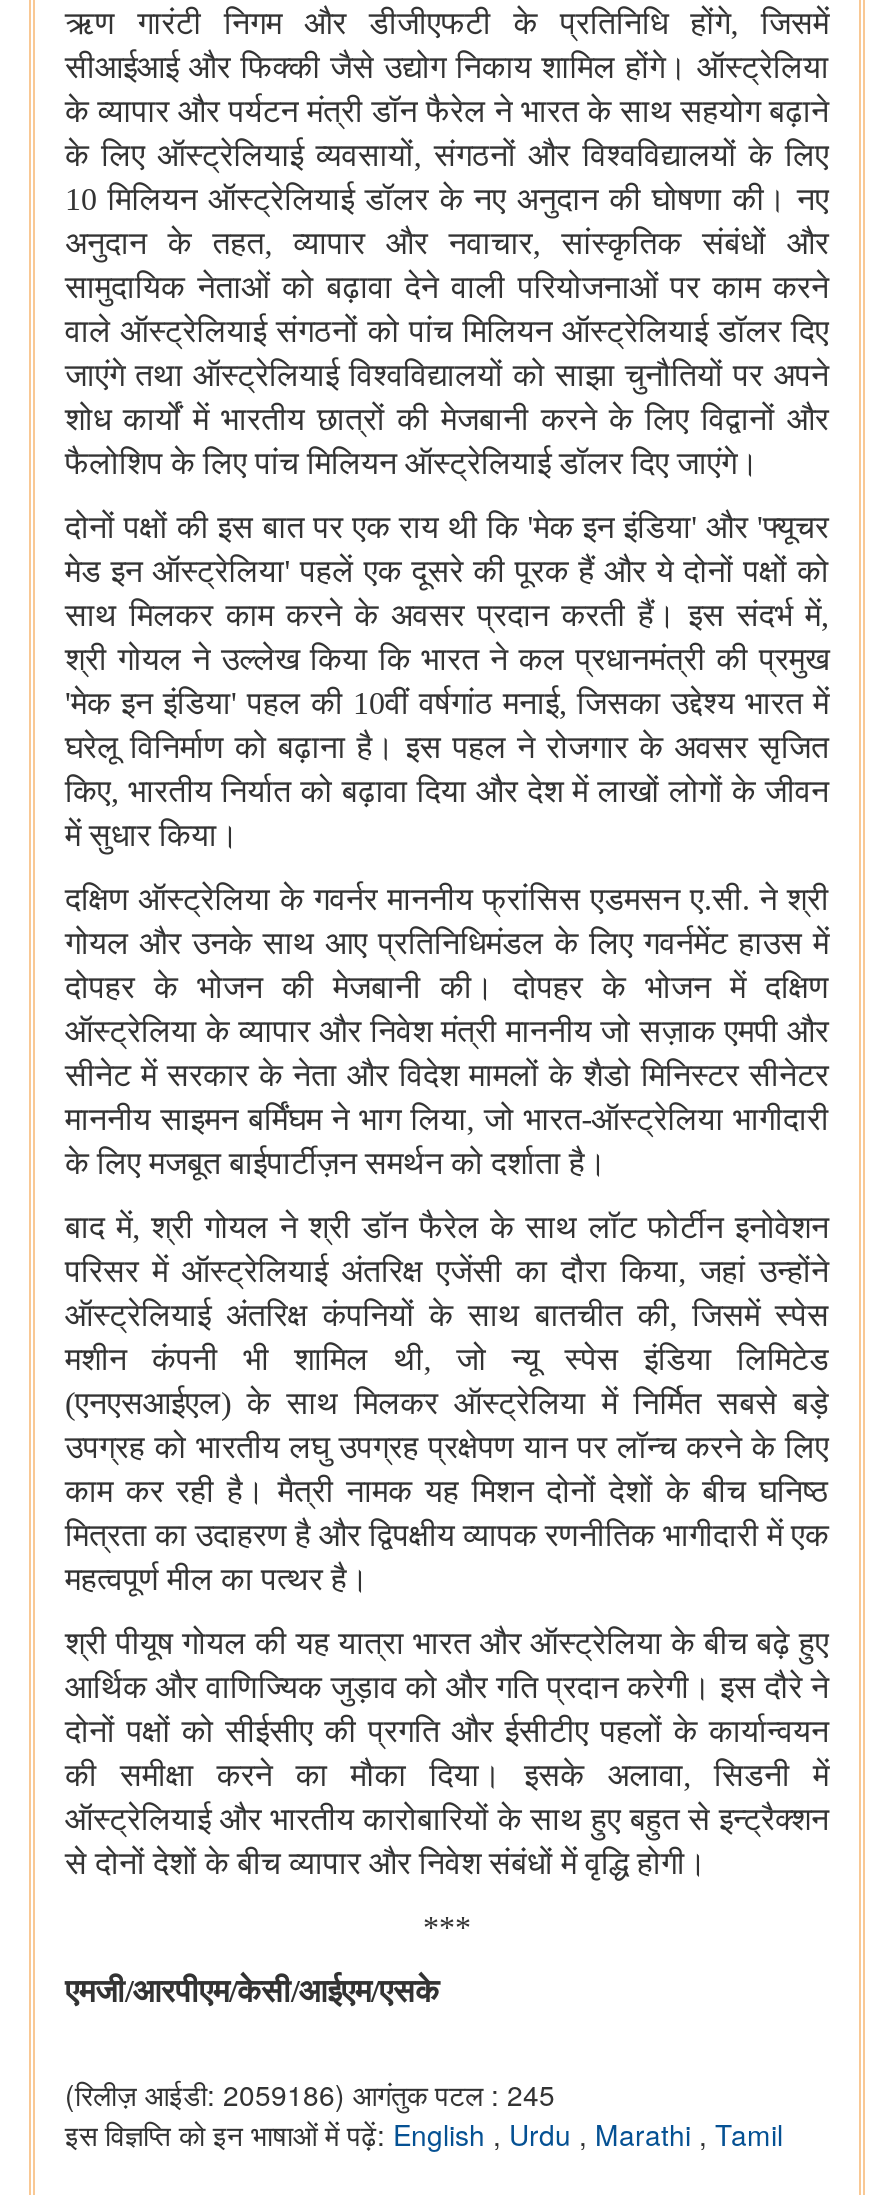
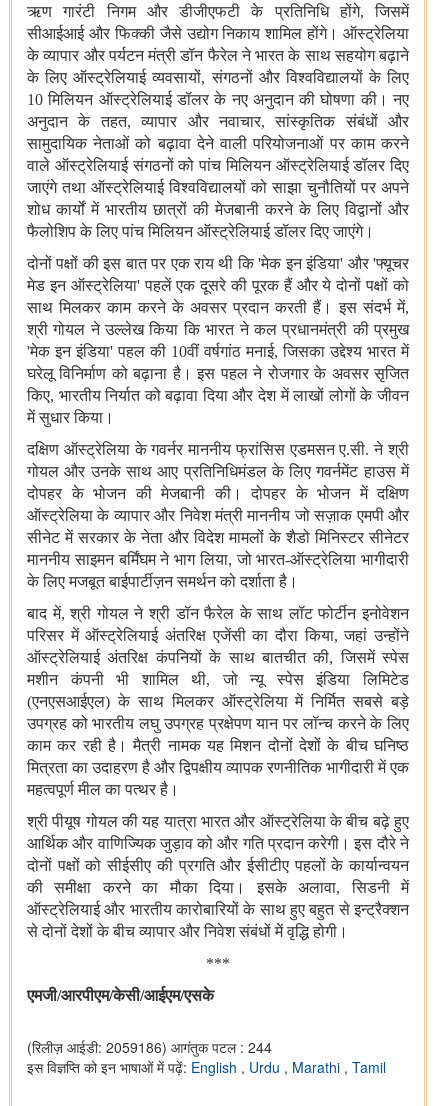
[65,2075,555,2115] (रिलीज़ आईडी: 2059186) आगंतुक पटल : 245 -> [27,1037,272,1057] (रिलीज़ आईडी: 2059186) आगंतुक पटल : 244

